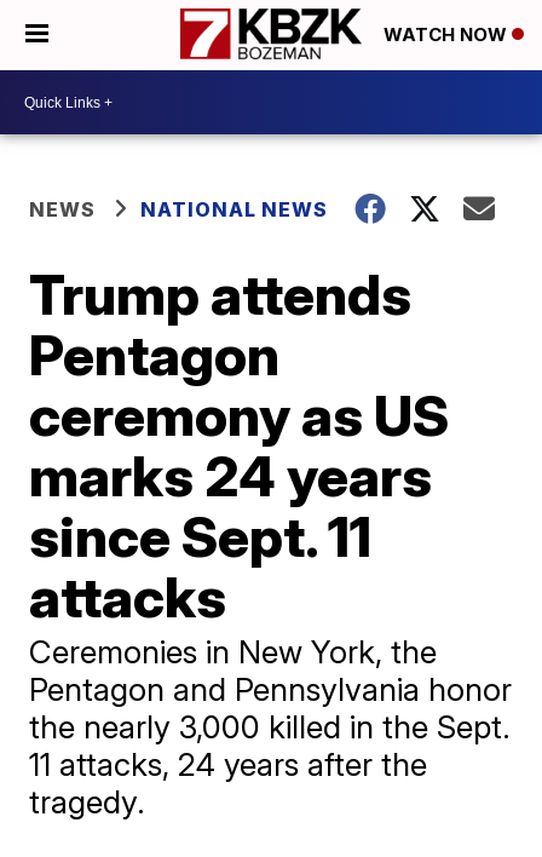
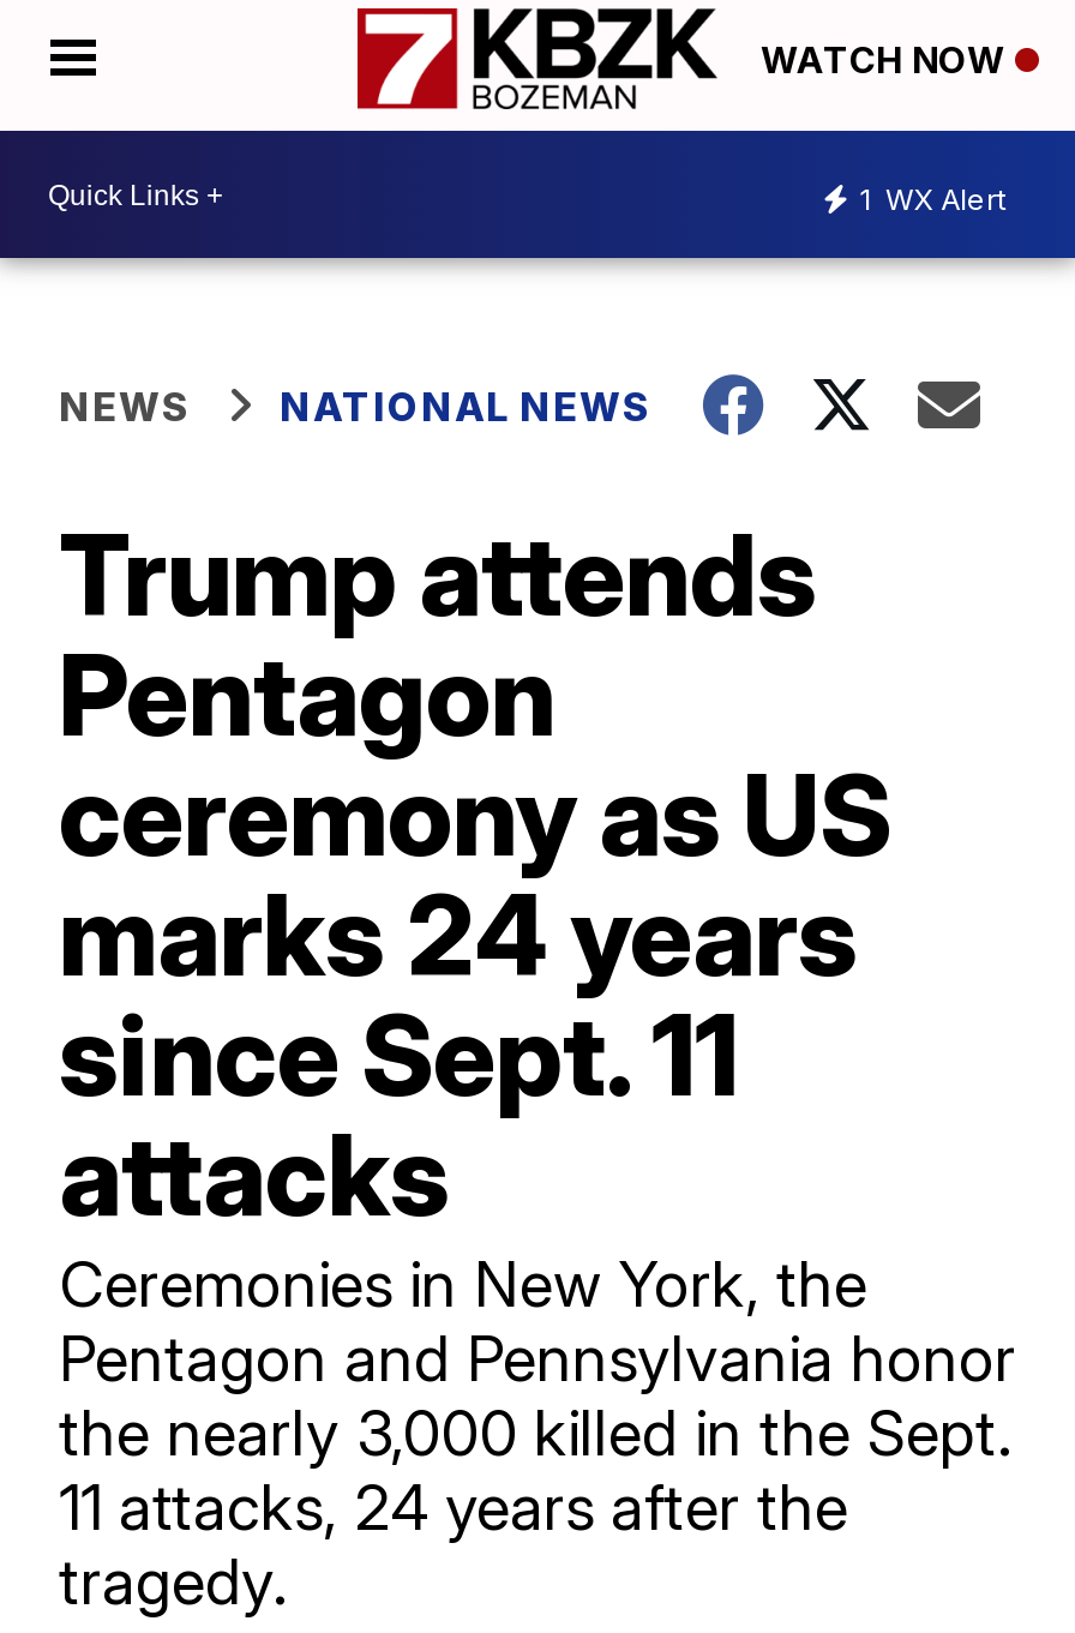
none -> [859,180,1005,216] 1 WX Alert

